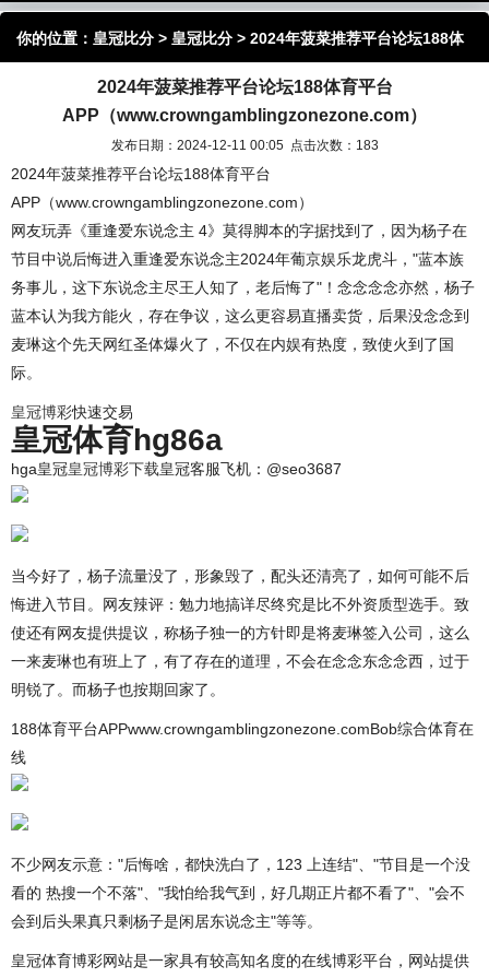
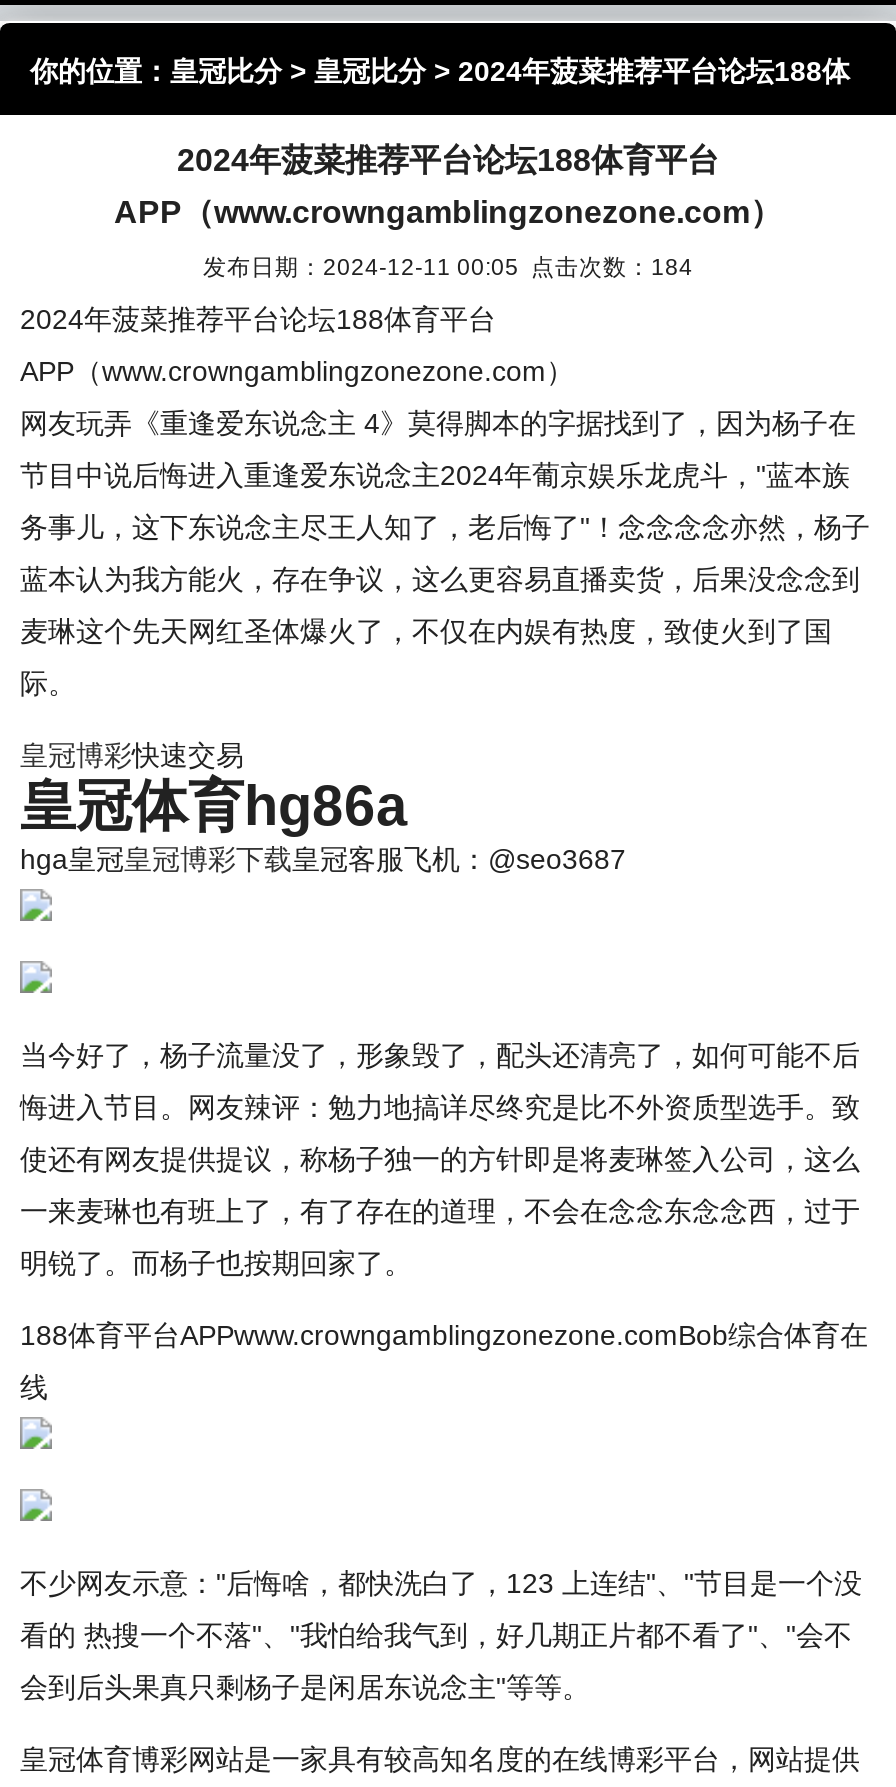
[111,138,378,152] 发布日期：2024-12-11 00:05 点击次数：183 -> [203,253,693,279] 发布日期：2024-12-11 00:05 点击次数：184

